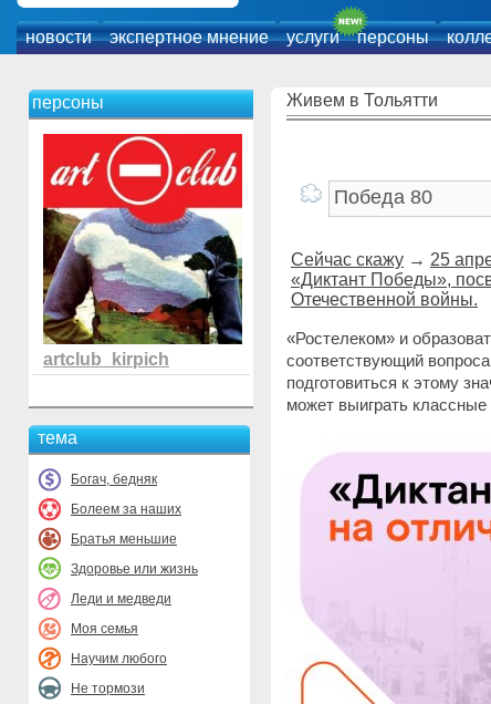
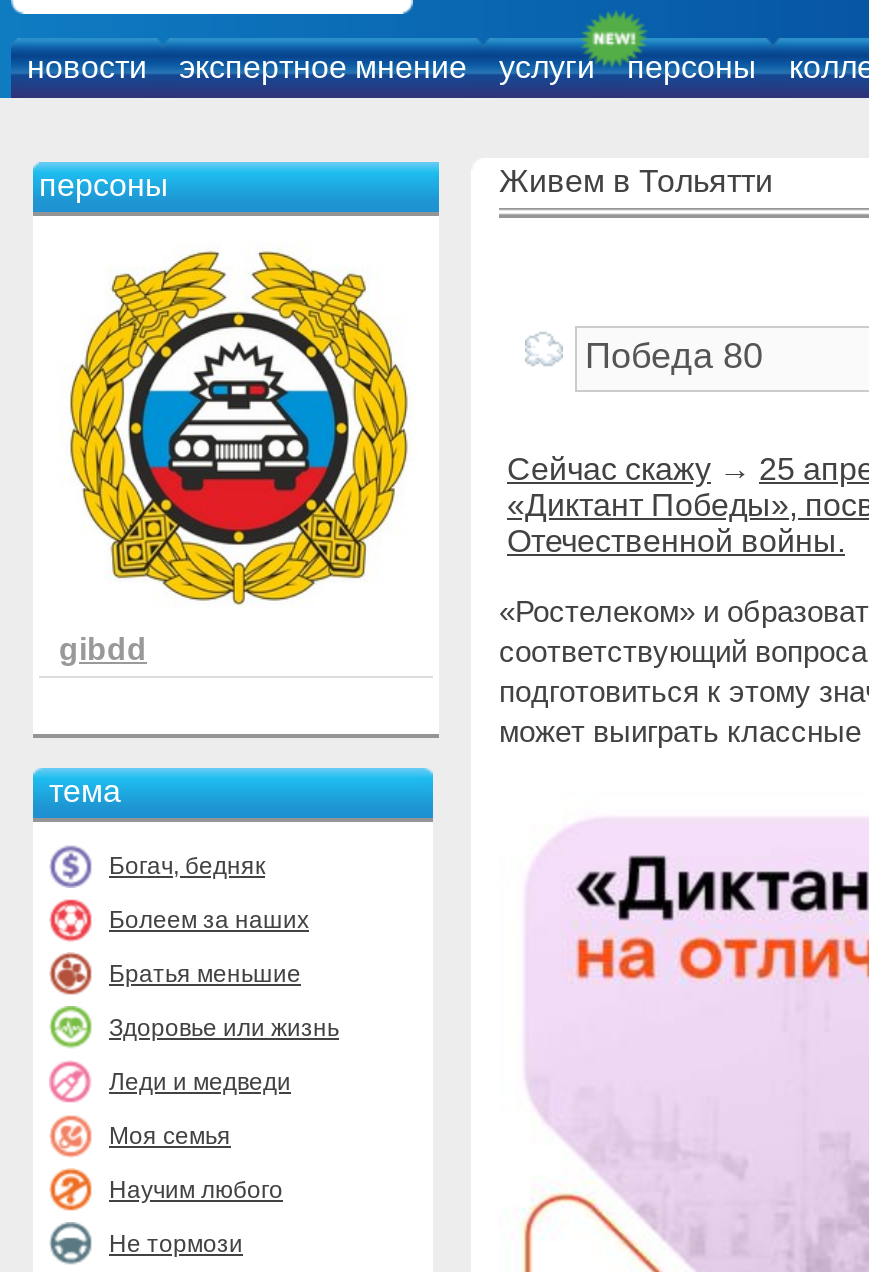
[42,133,243,369] [image] | artclub_kirpich -> [59,242,419,666] [image] | gibdd

